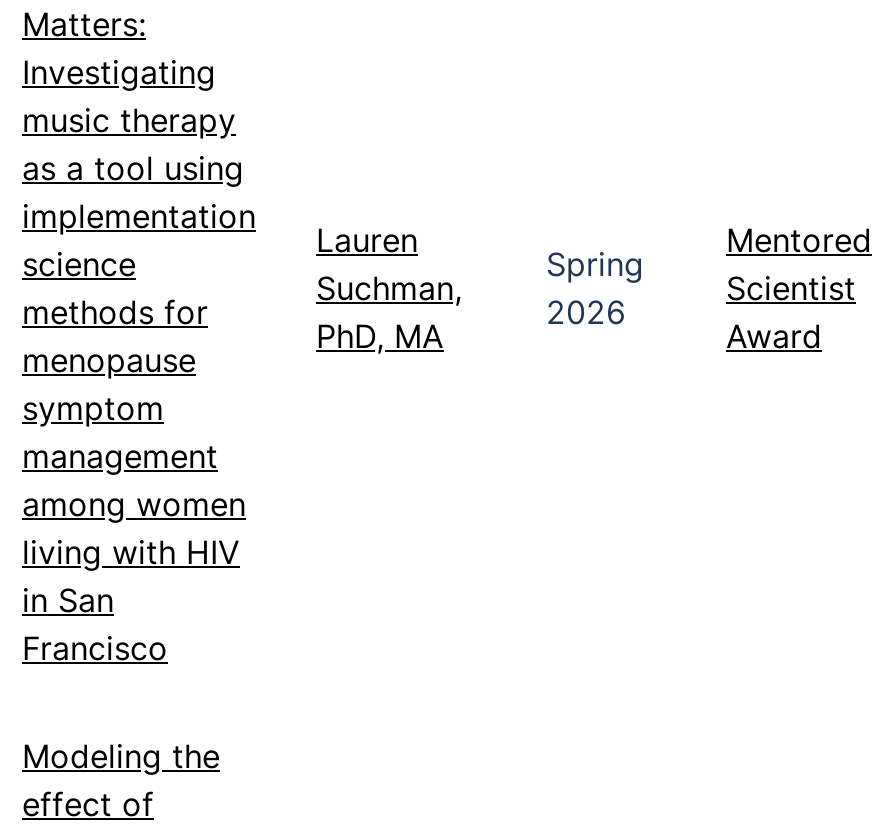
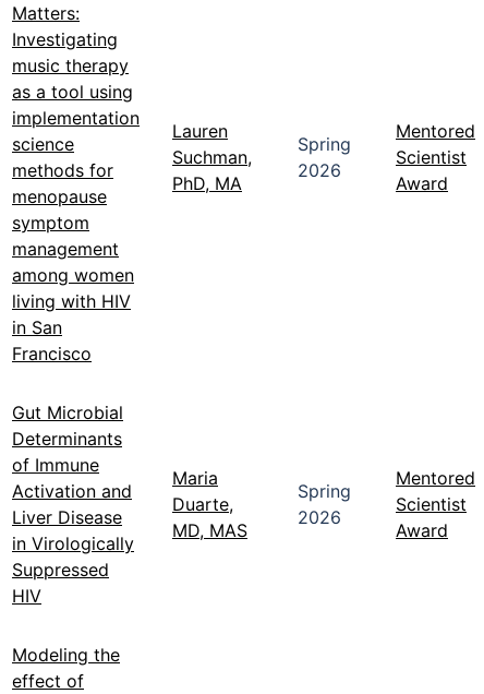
none -> [12,401,134,606] Gut Microbial | Determinants | of Immune | Activation and | Liver Disease | in Virologically | Suppressed | HIV
none -> [172,467,247,541] Maria | Duarte, | MD, MAS
none -> [298,480,351,528] Spring | 2026
none -> [396,467,475,541] Mentored | Scientist | Award

